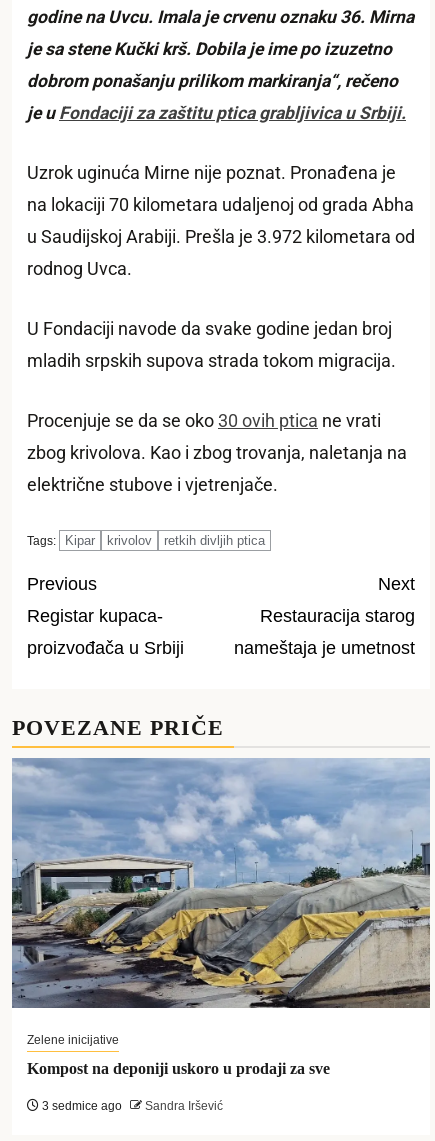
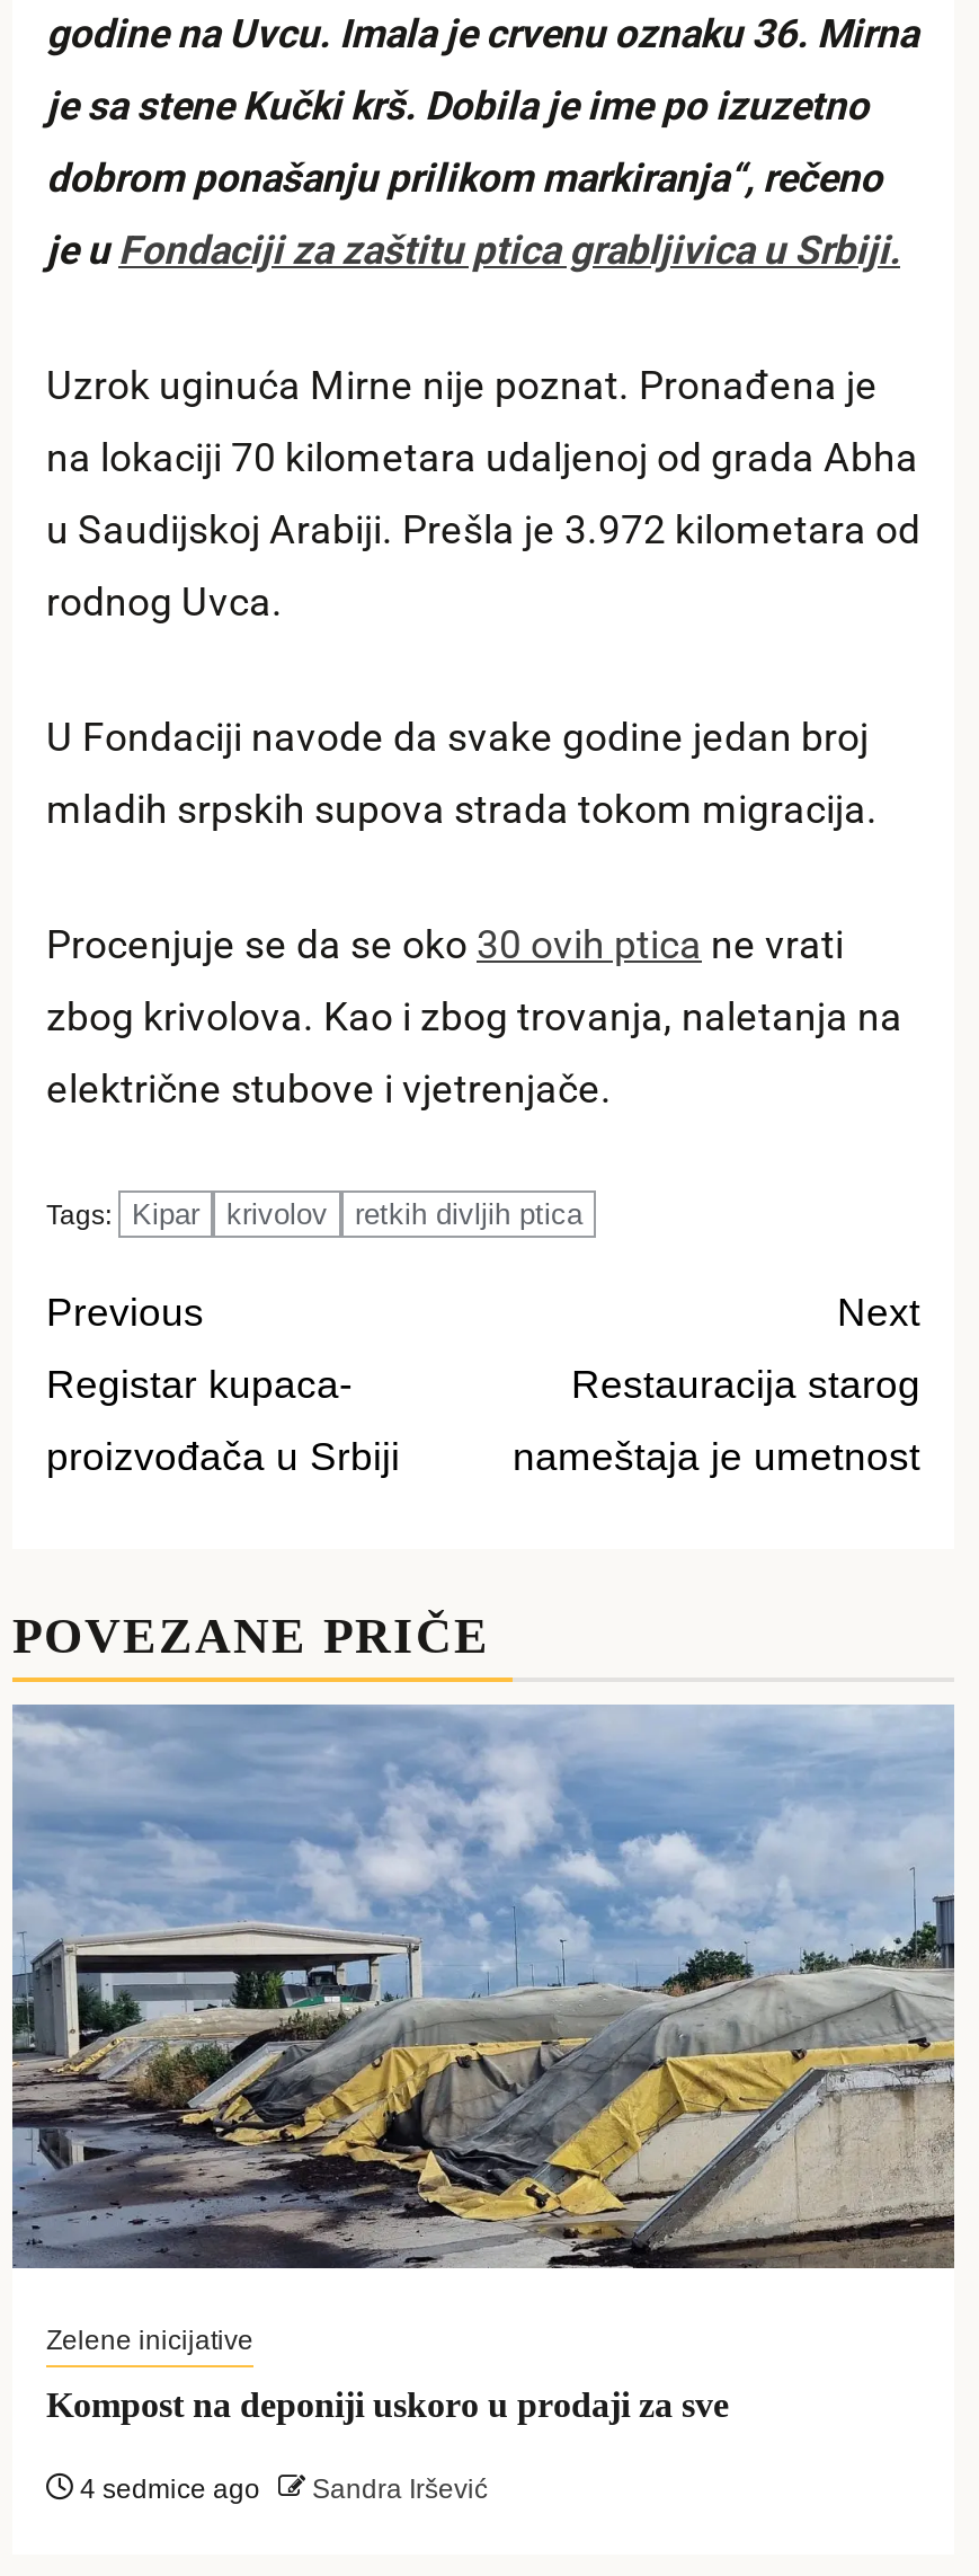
[39,1099,223,1113] 3 sedmice ago Sandra Iršević -> [73,2474,488,2505] 4 sedmice ago Sandra Iršević

